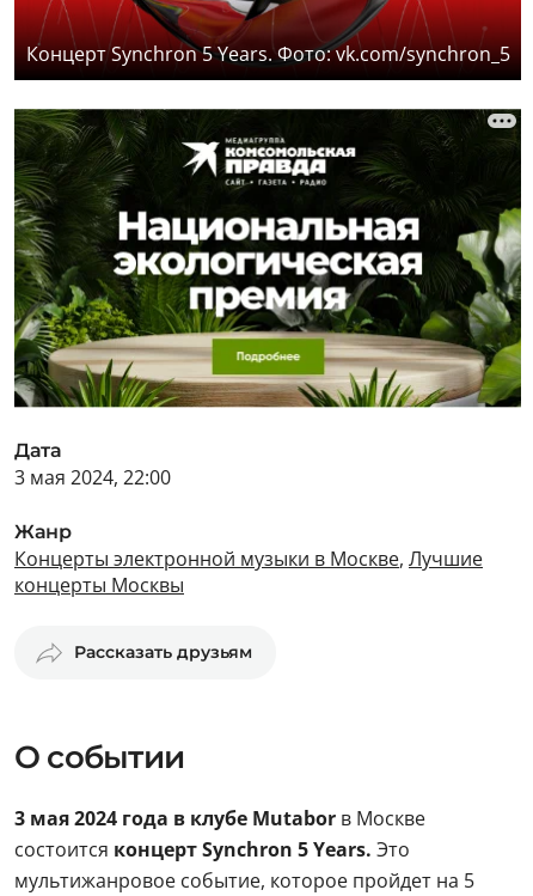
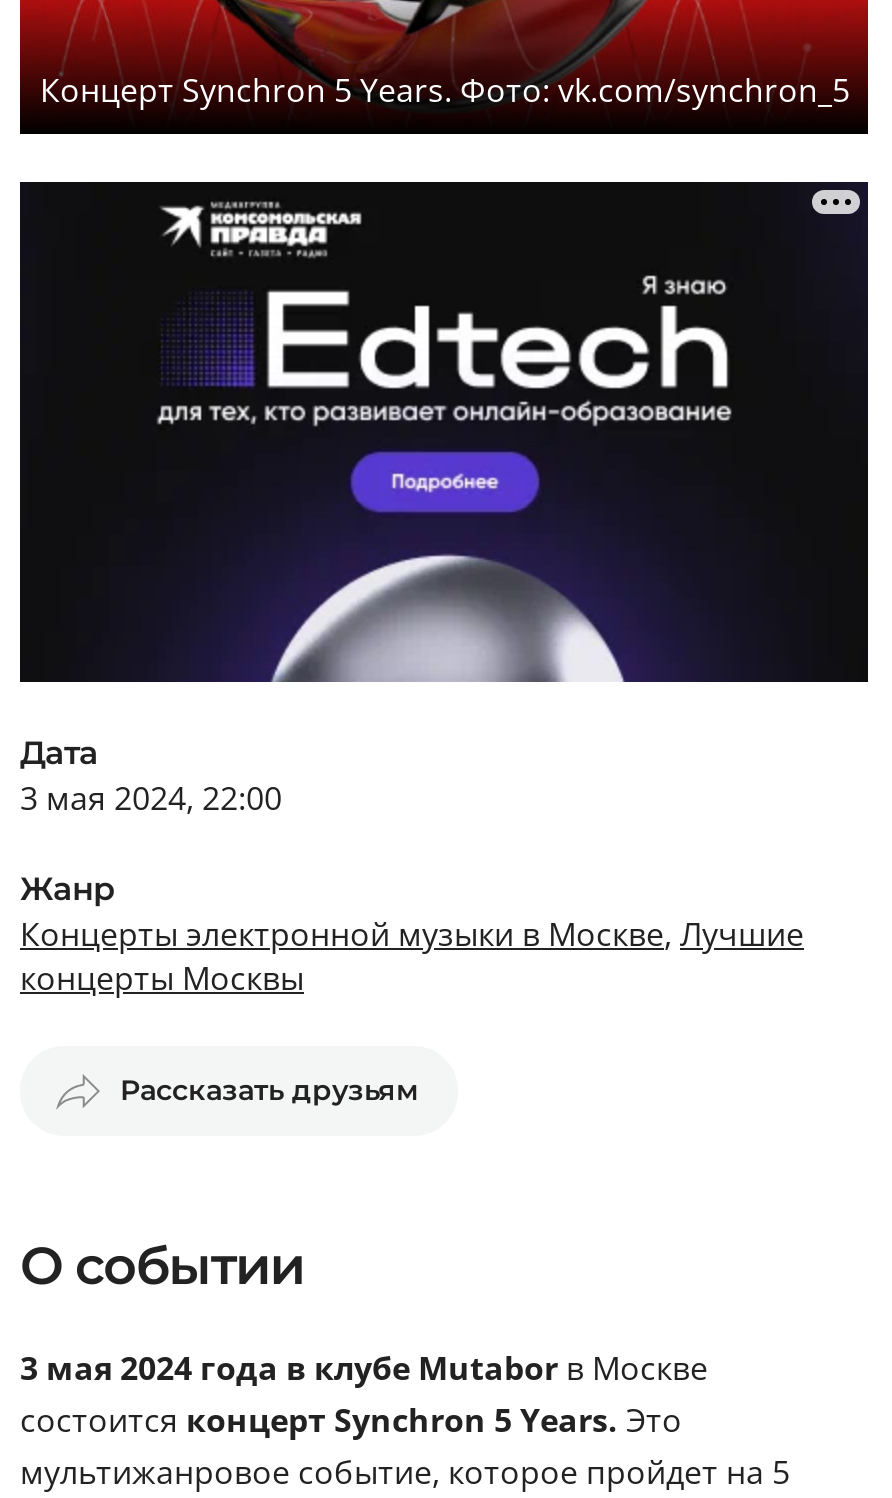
[13,109,522,408] [image] -> [18,182,870,684] [image]

